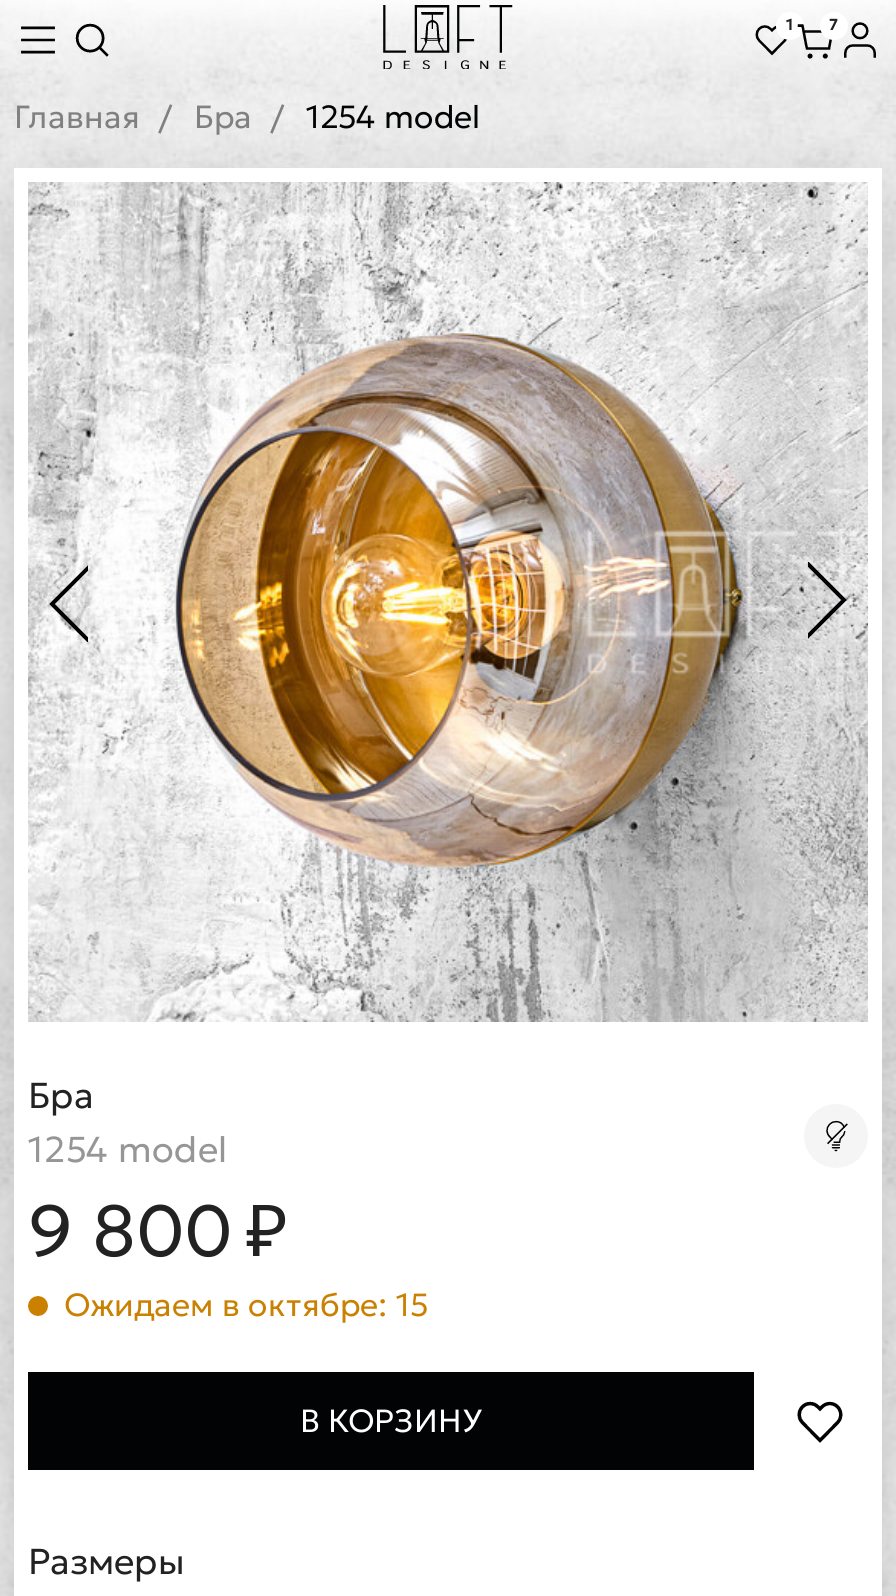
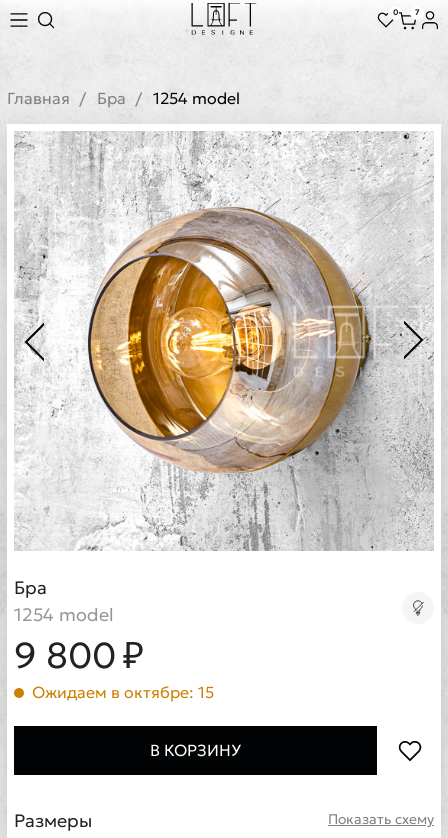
[786,14,839,34] 1 7 -> [392,7,419,17] 0 7
none -> [328,810,434,828] Показать схему

